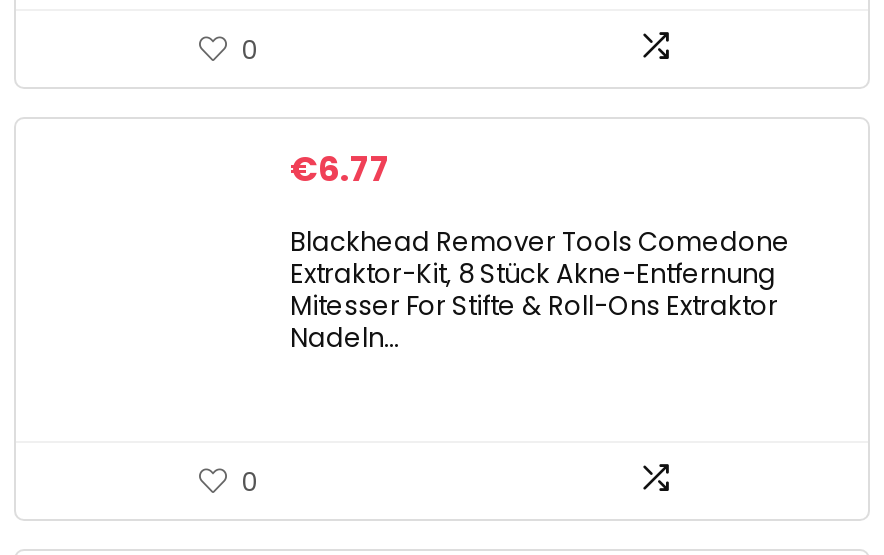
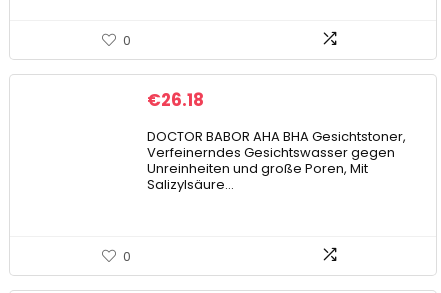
[290,145,390,193] €6.77 -> [147,88,204,112] €26.18
[290,223,790,357] Blackhead Remover Tools Comedone | Extraktor-Kit, 8 Stück Akne-Entfernung | Mitesser For Stifte & Roll-Ons Extraktor | Nadeln… -> [147,127,406,194] DOCTOR BABOR AHA BHA Gesichtstoner, | Verfeinerndes Gesichtswasser gegen | Unreinheiten und große Poren, Mit | Salizylsäure…

